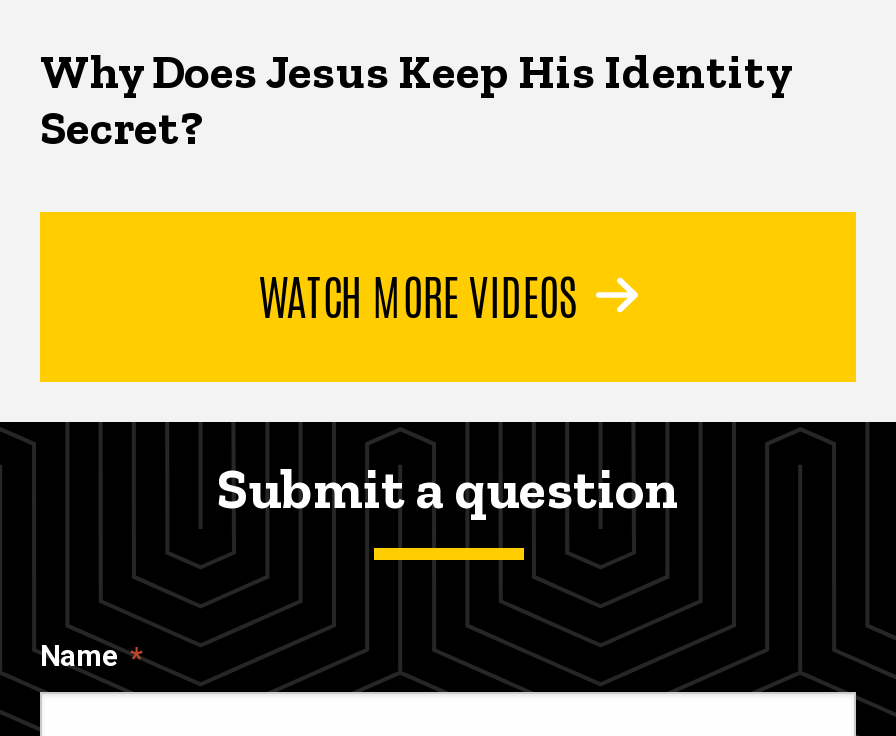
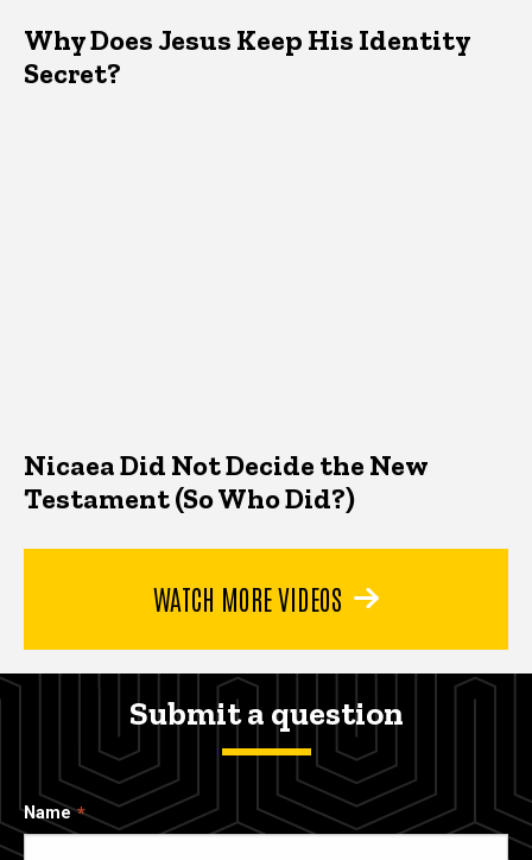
none -> [24,448,427,515] Nicaea Did Not Decide the New | Testament (So Who Did?)

